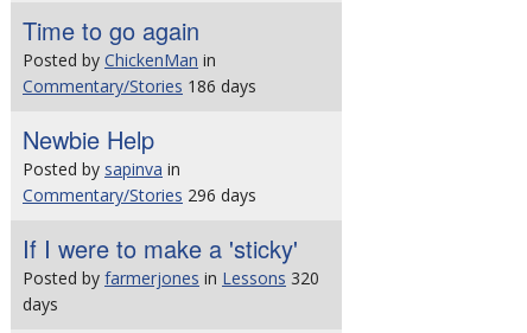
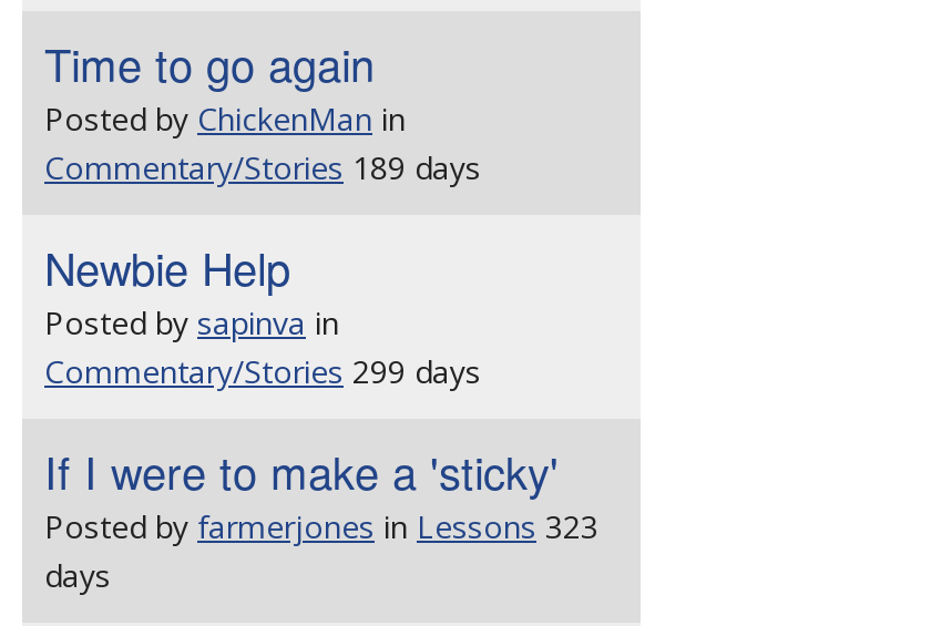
[23,75,256,97] Commentary/Stories 186 days -> [44,146,481,188] Commentary/Stories 189 days
[23,184,256,206] Commentary/Stories 296 days -> [44,350,481,392] Commentary/Stories 299 days
[23,267,319,289] Posted by farmerjones in Lessons 320 -> [44,505,598,547] Posted by farmerjones in Lessons 323

